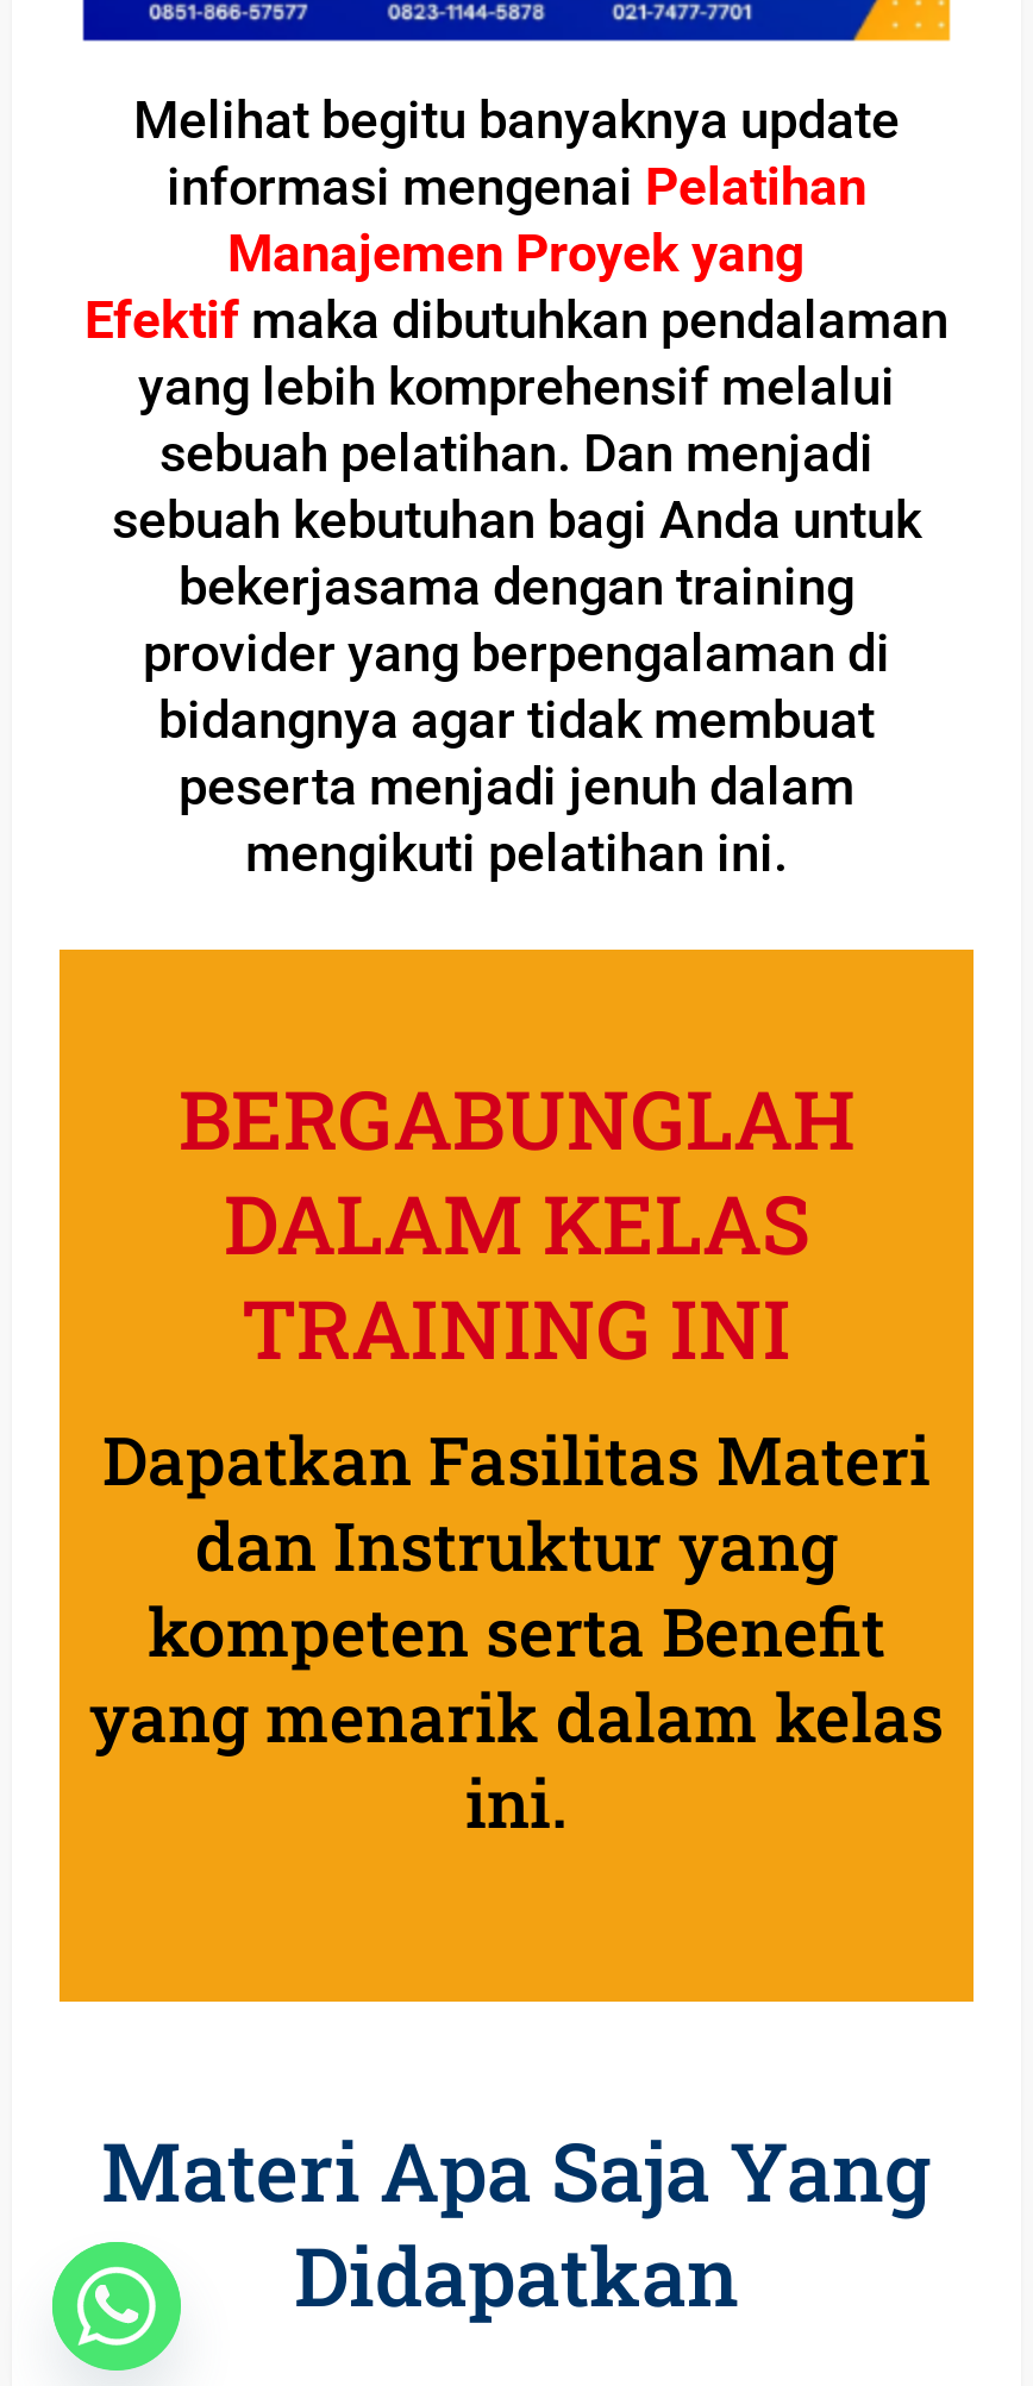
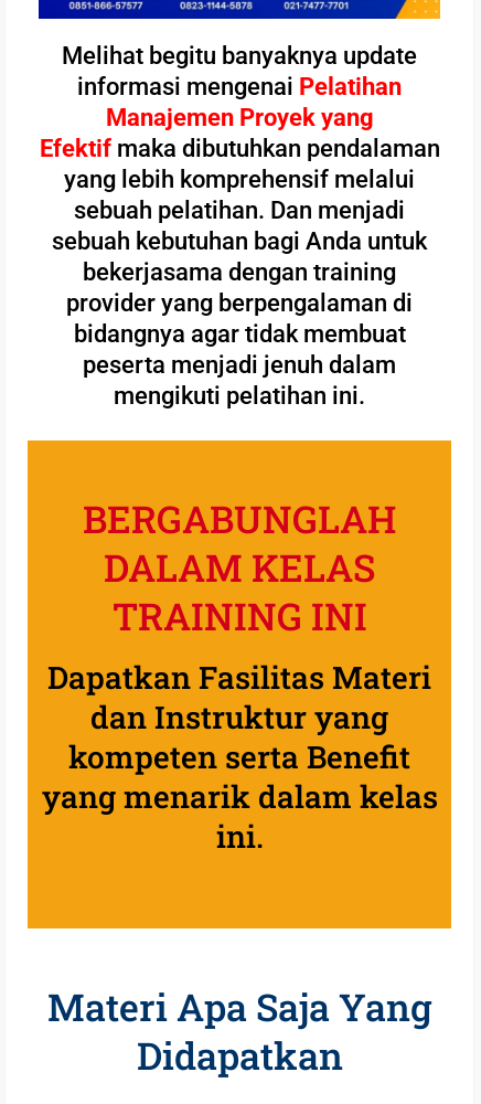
[50,2240,183,2375] [image] -> none

